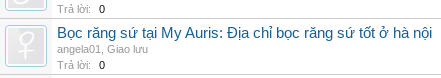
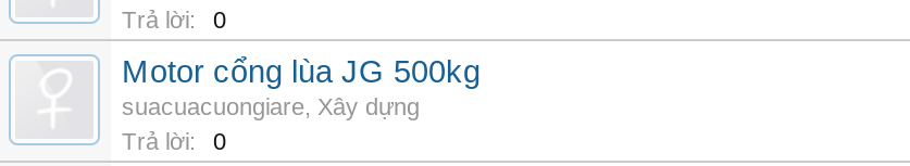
[57,25,432,55] Bọc răng sứ tại My Auris: Địa chỉ bọc răng sứ tốt ở hà nội | angela01, Giao lưu -> [122,54,481,119] Motor cổng lùa JG 500kg | suacuacuongiare, Xây dựng

